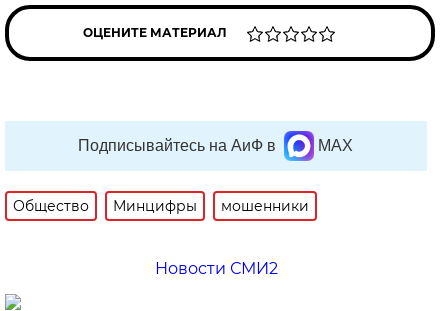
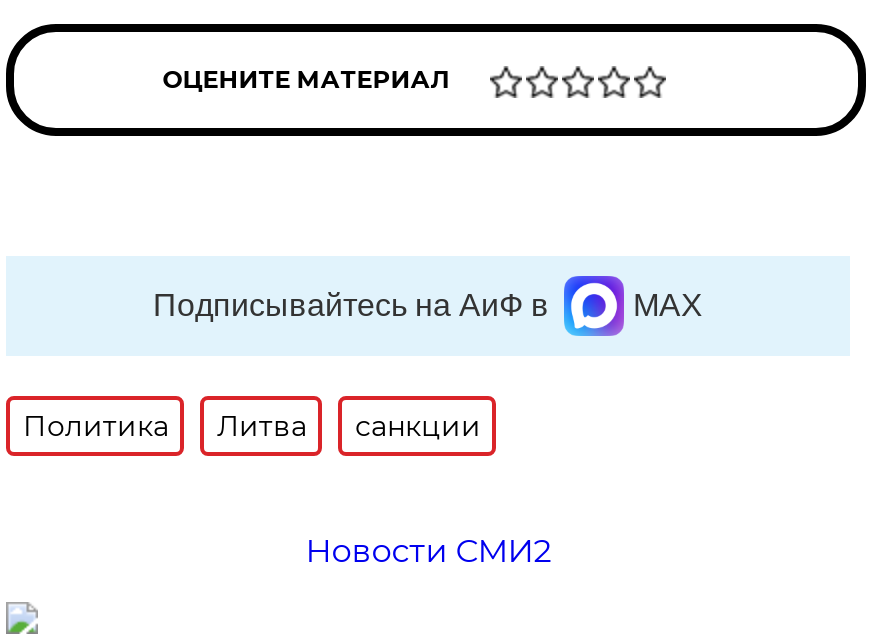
[13,197,309,215] Общество | Минцифры | мошенники -> [23,408,481,444] Политика | Литва | санкции

